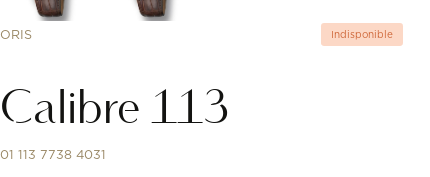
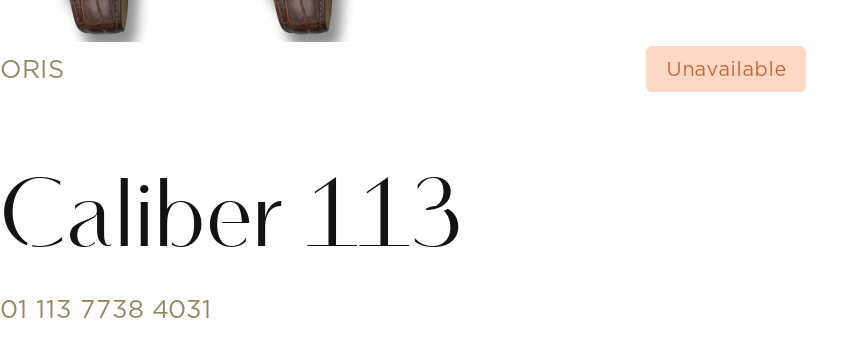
[331,29,393,40] Indisponible -> [666,58,786,80] Unavailable
[0,76,229,136] Calibre 113 -> [0,151,462,271] Caliber 113

